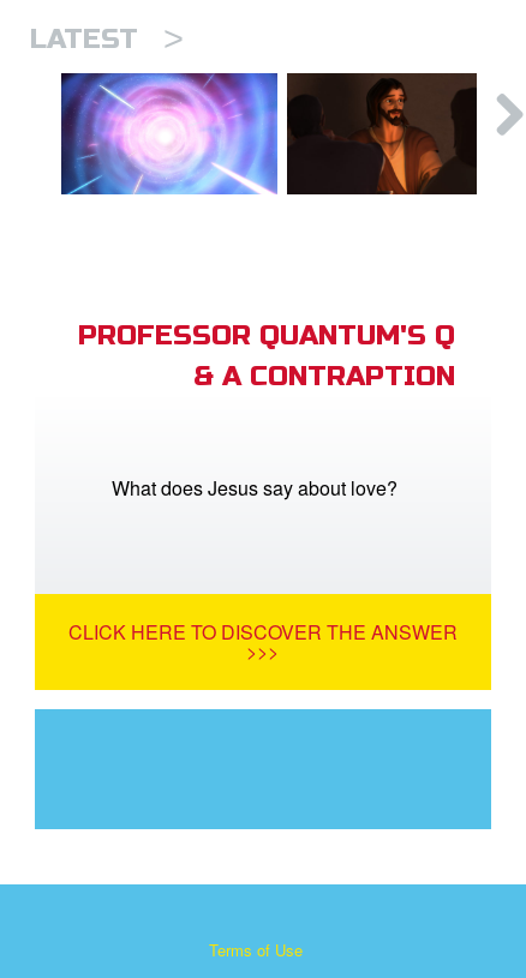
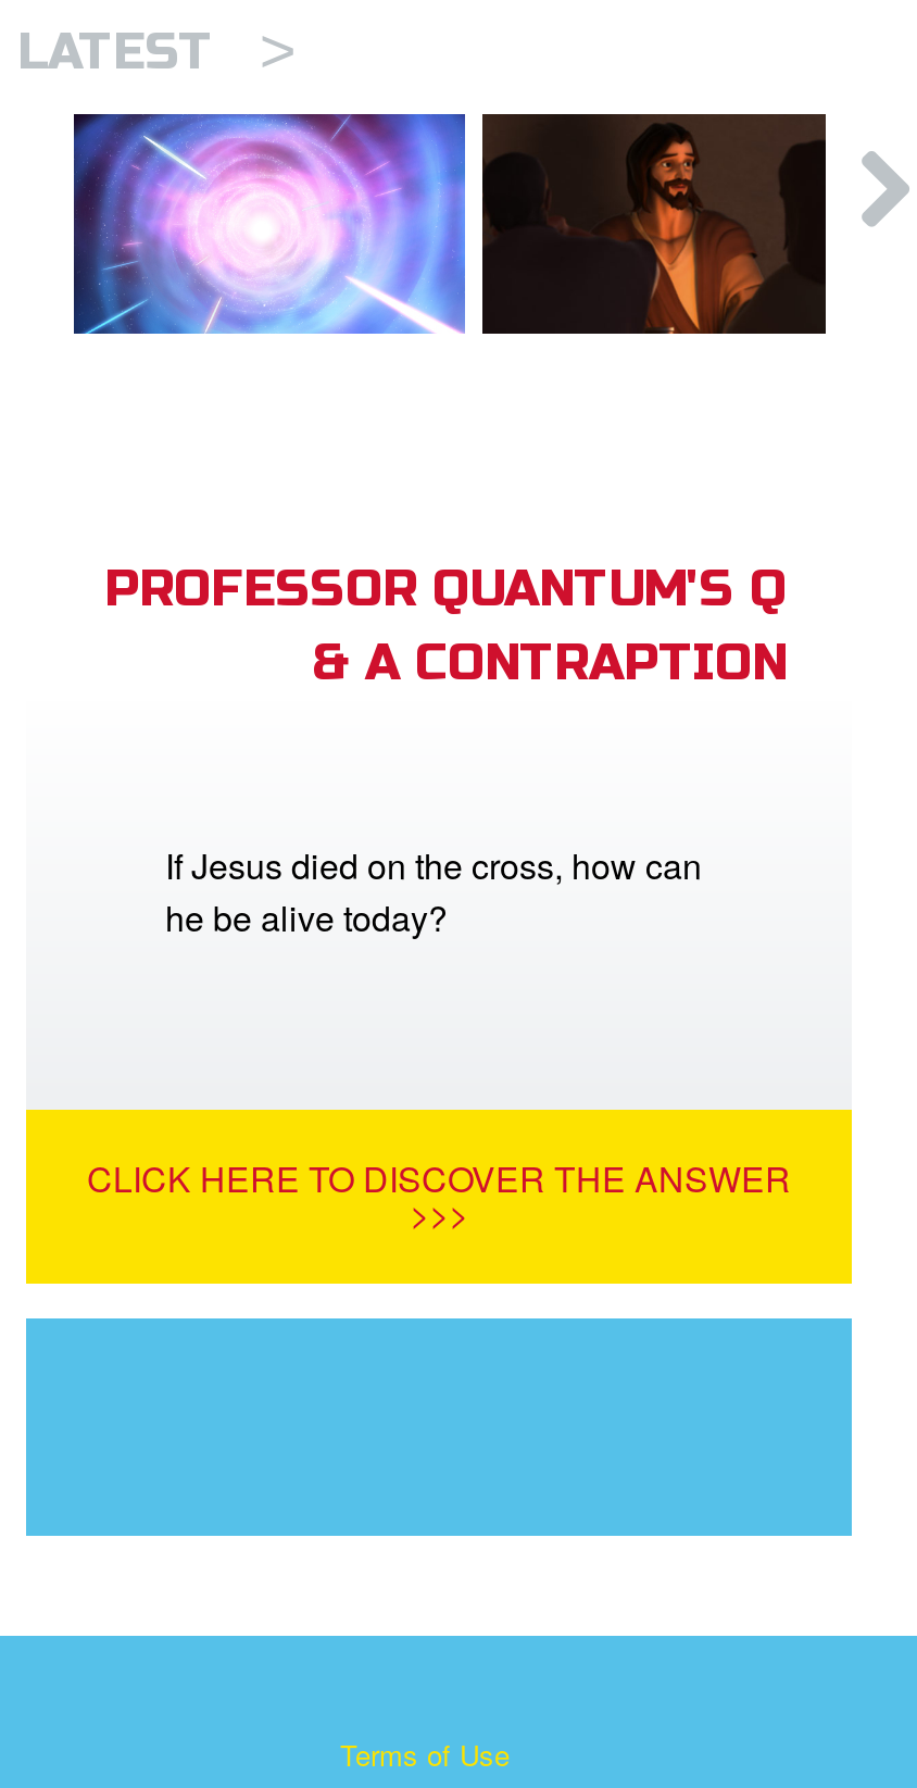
[112,473,398,501] What does Jesus say about love? -> [165,839,702,941] If Jesus died on the cross, how can | he be alive today?

